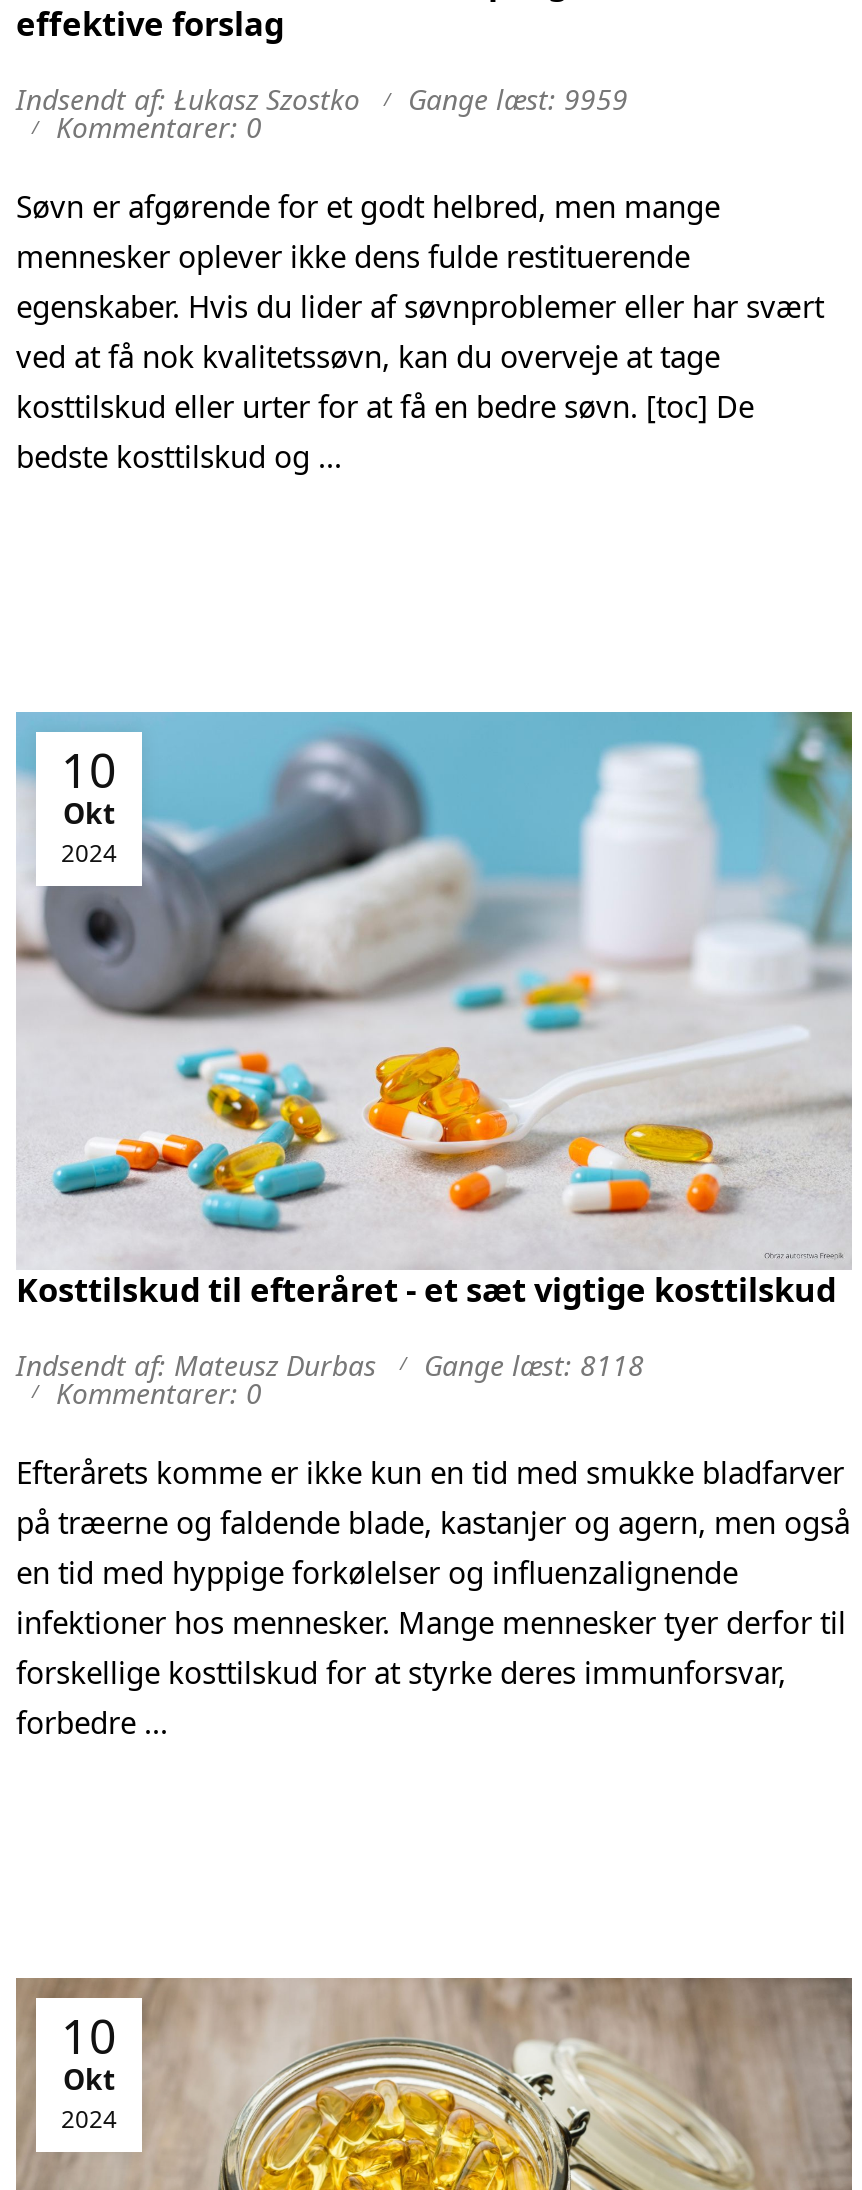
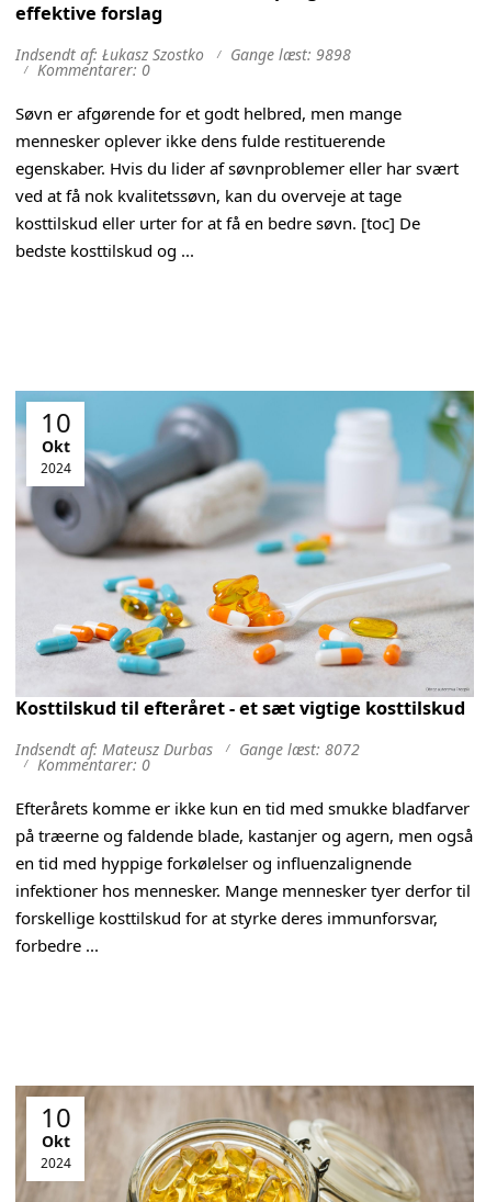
[16,86,628,114] Indsendt af: Łukasz Szostko Gange læst: 9959 -> [15,47,351,63] Indsendt af: Łukasz Szostko Gange læst: 9898
[16,1352,644,1380] Indsendt af: Mateusz Durbas Gange læst: 8118 -> [15,742,360,757] Indsendt af: Mateusz Durbas Gange læst: 8072

